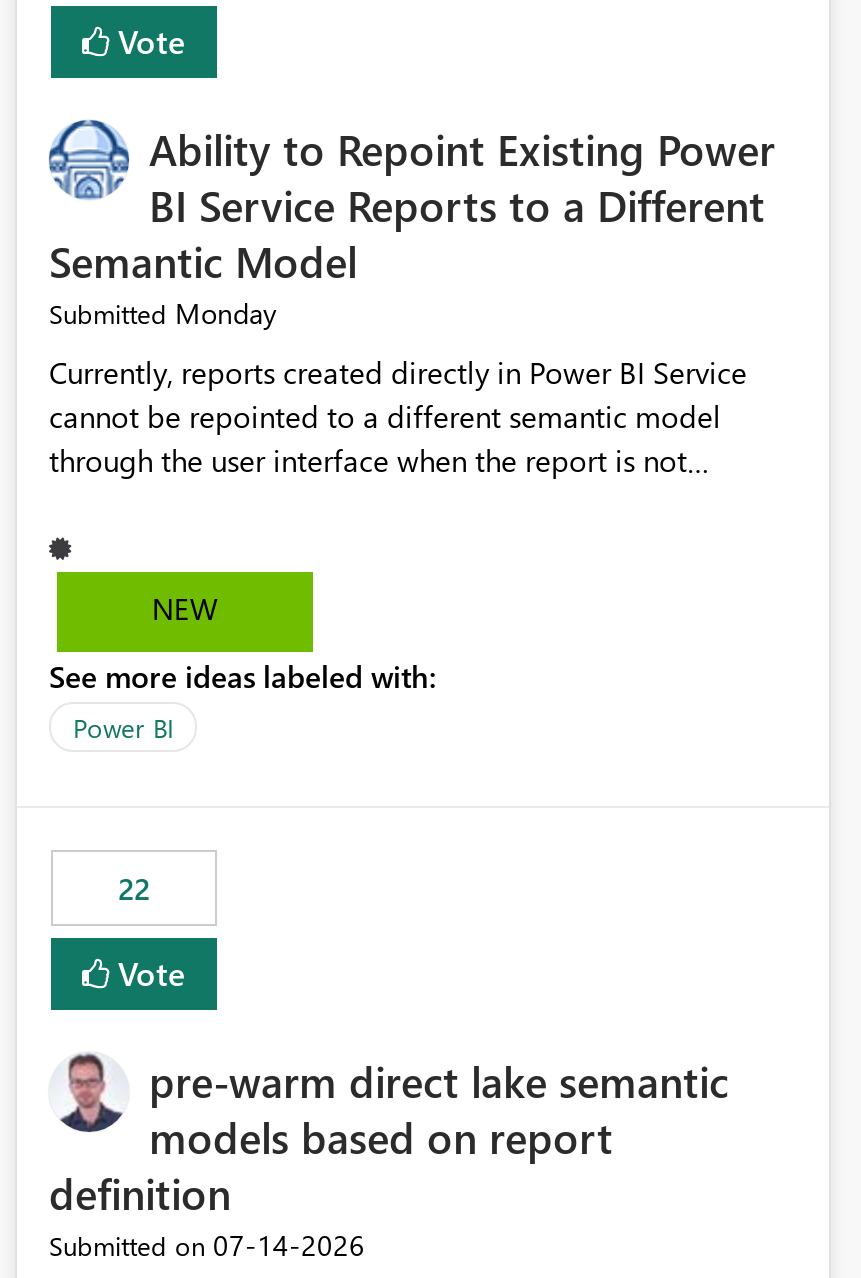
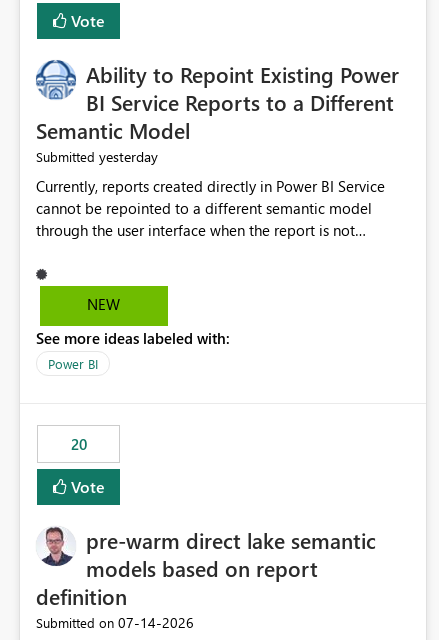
[49,295,277,333] Submitted Monday -> [36,147,158,166] Submitted yesterday
[118,869,150,909] 22 -> [70,434,86,454] 20

